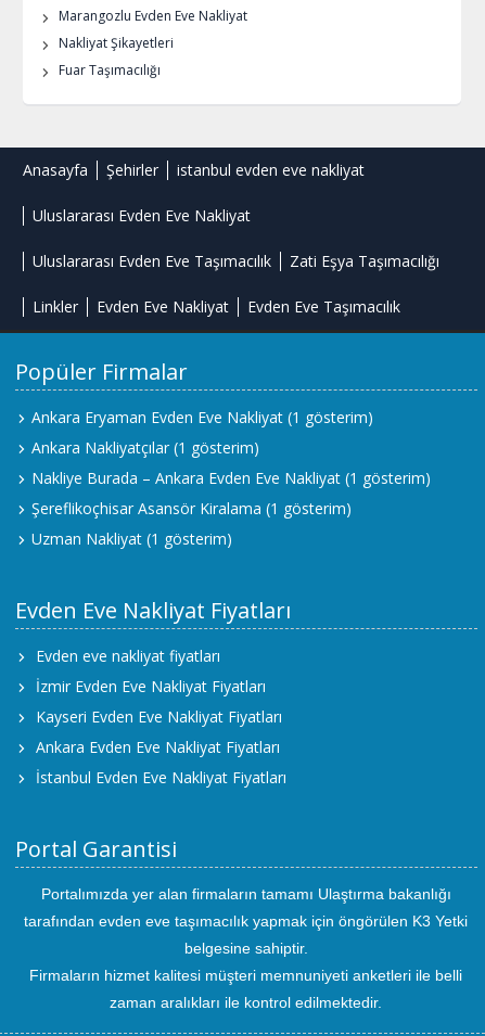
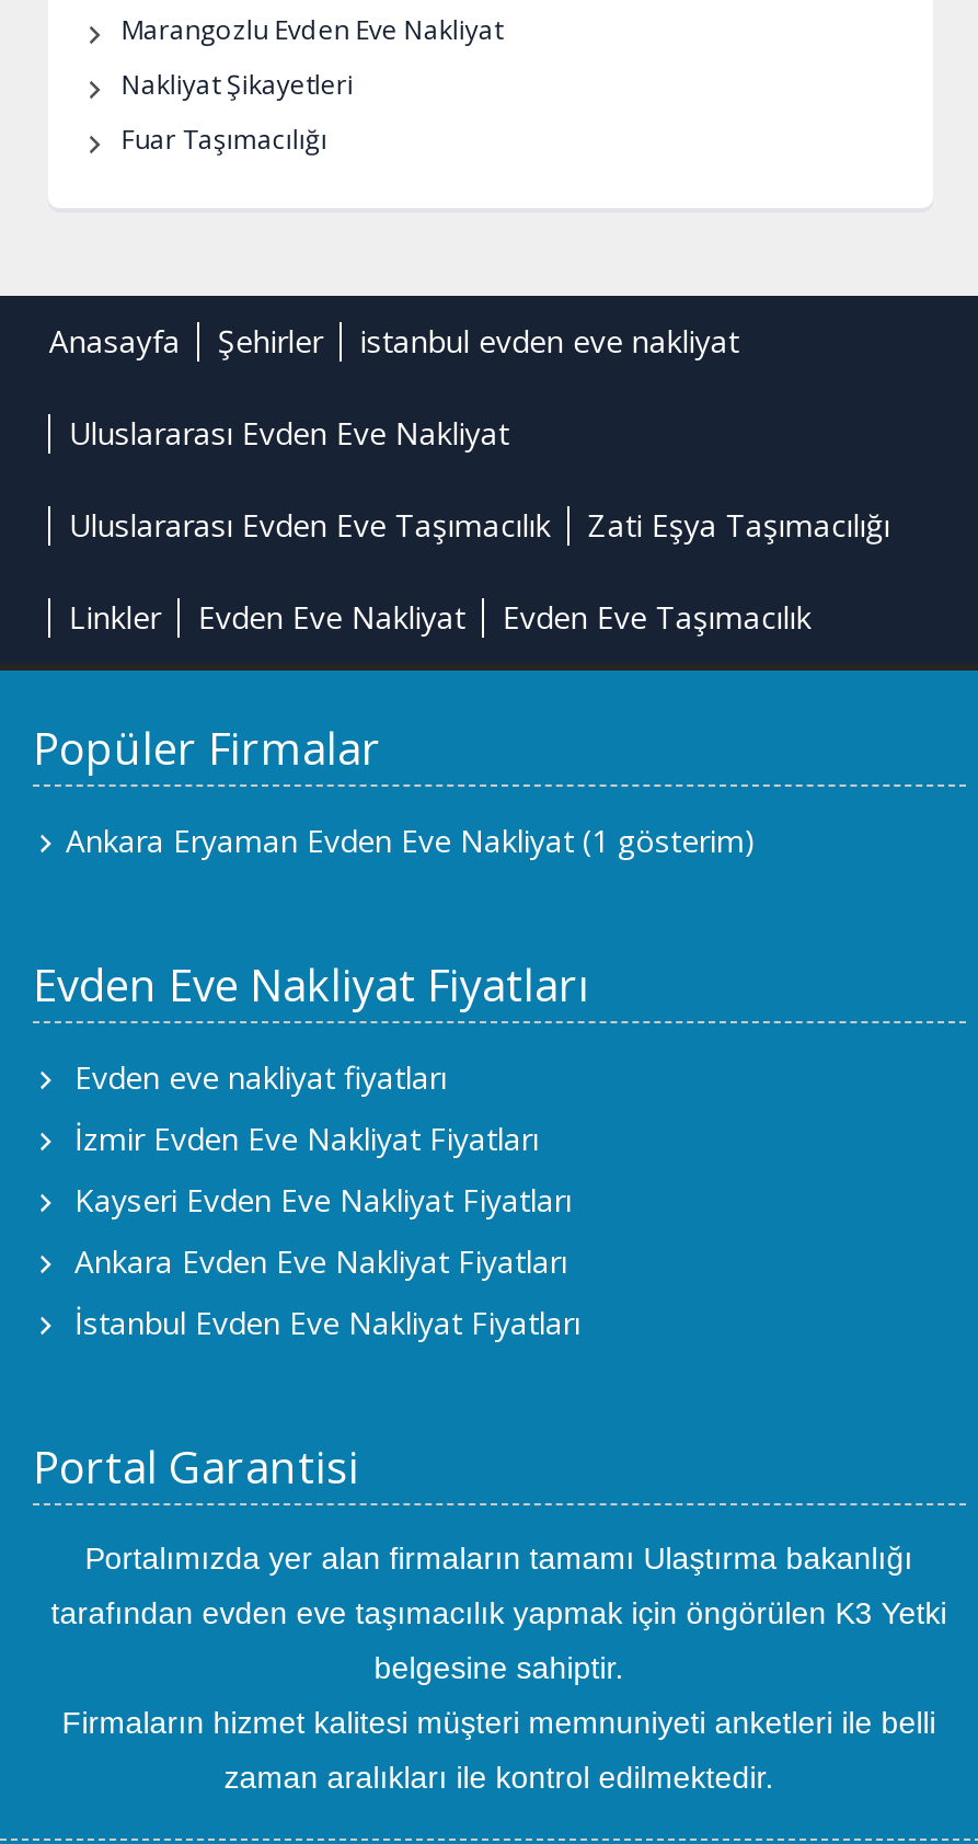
[31,437,431,549] Ankara Nakliyatçılar (1 gösterim) | Nakliye Burada – Ankara Evden Eve Nakliyat (1 gösterim) | Şereflikoçhisar Asansör Kiralama (1 gösterim) | Uzman Nakliyat (1 gösterim) -> none

